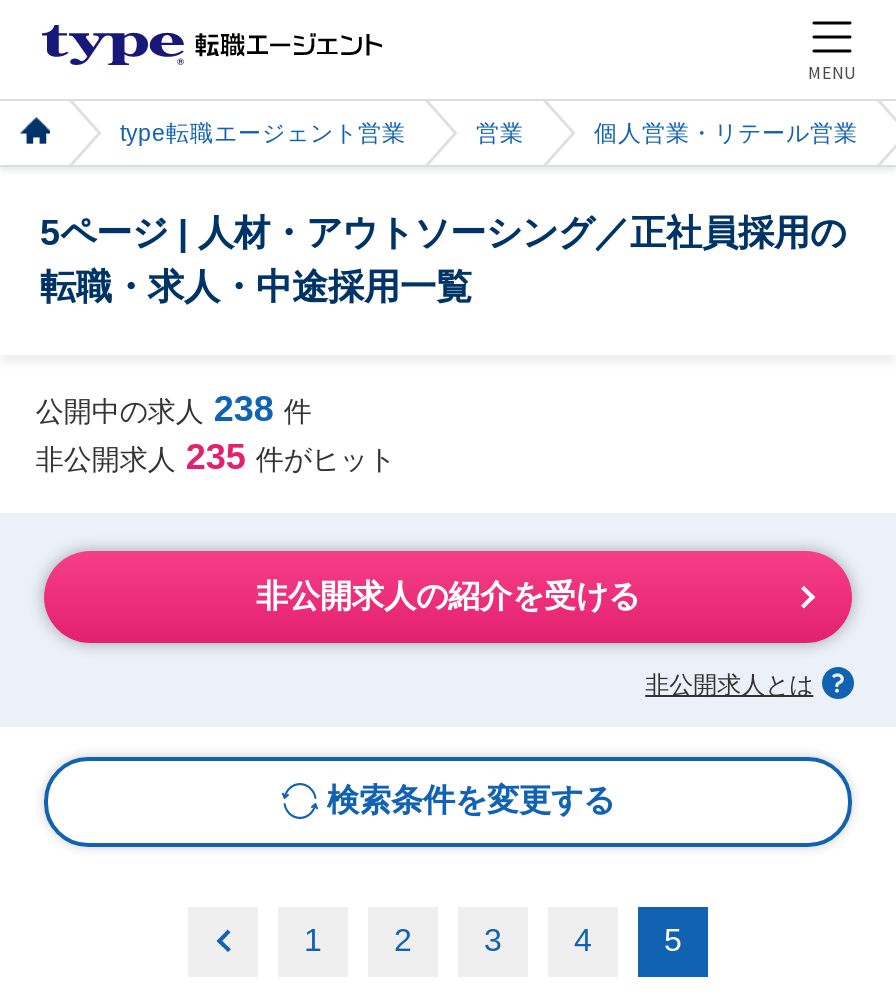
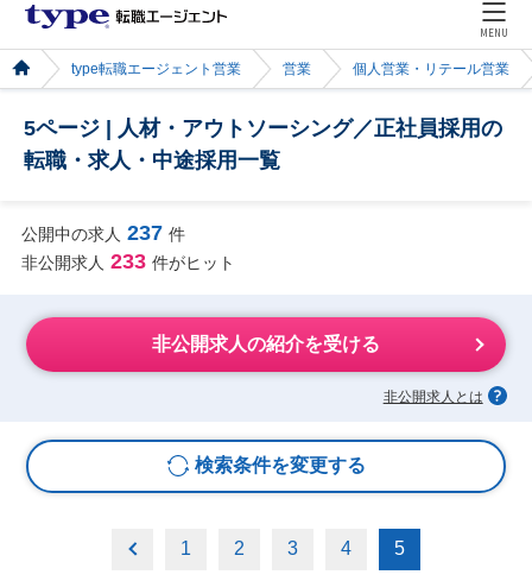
[36,389,312,429] 公開中の求人 238 件 -> [21,221,185,245] 公開中の求人 237 件
[36,437,396,477] 非公開求人 235 件がヒット -> [21,249,235,273] 非公開求人 233 件がヒット

